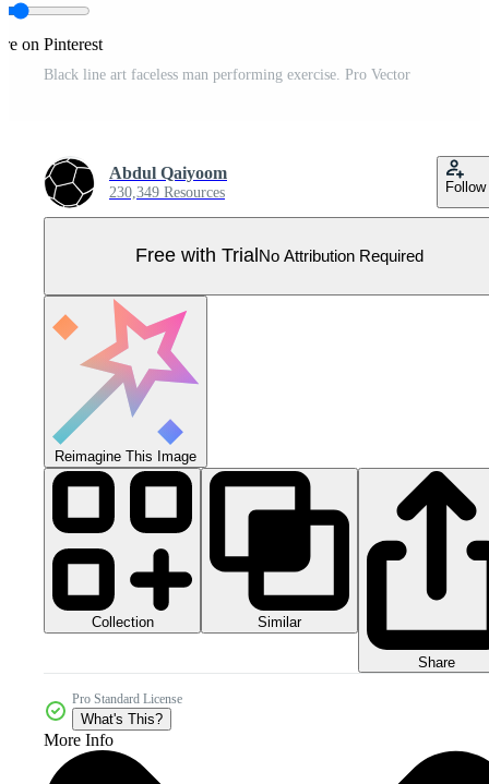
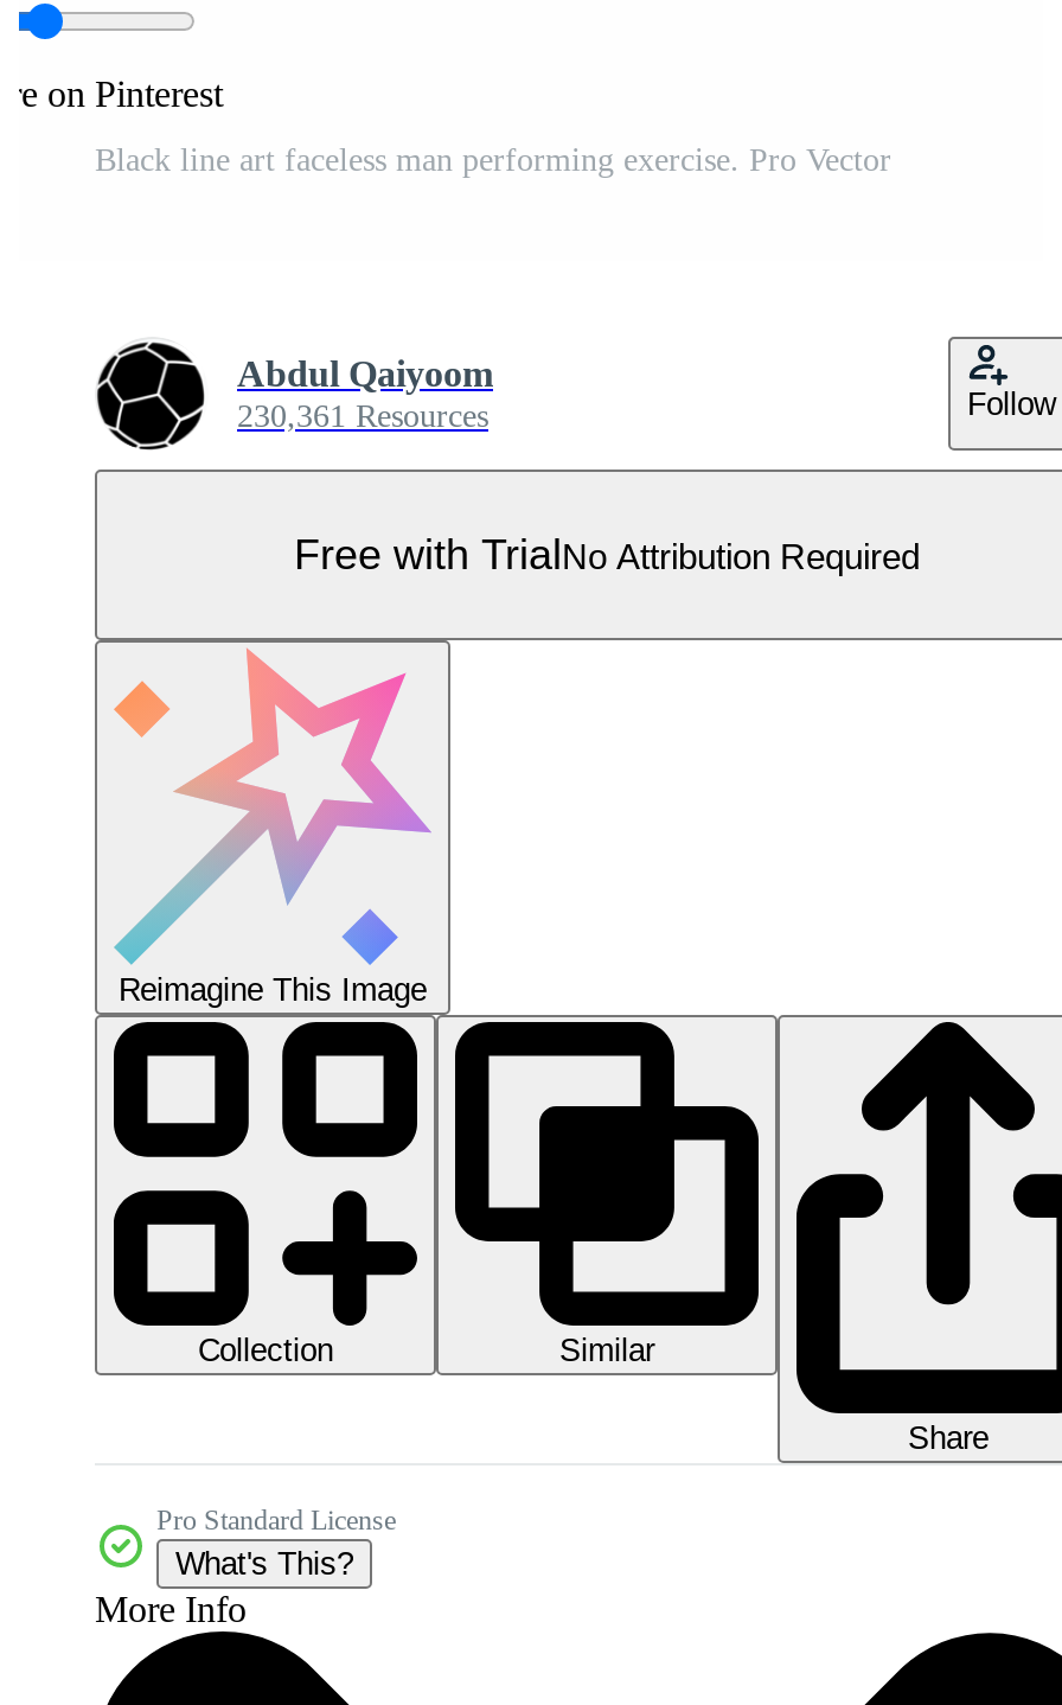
[109,184,225,200] 230,349 Resources -> [237,400,488,435] 230,361 Resources

